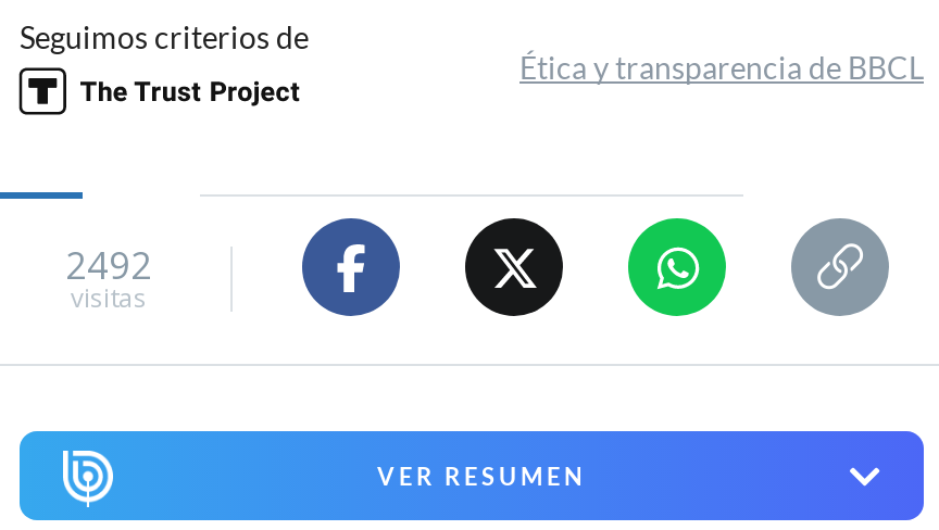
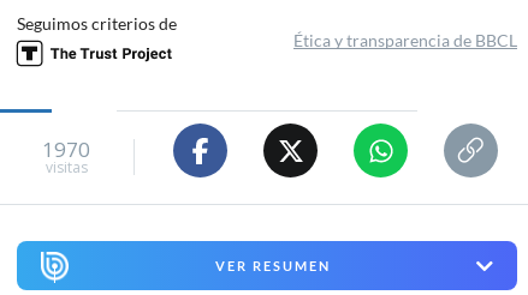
[65,240,152,290] 2492 -> [42,136,90,163] 1970

